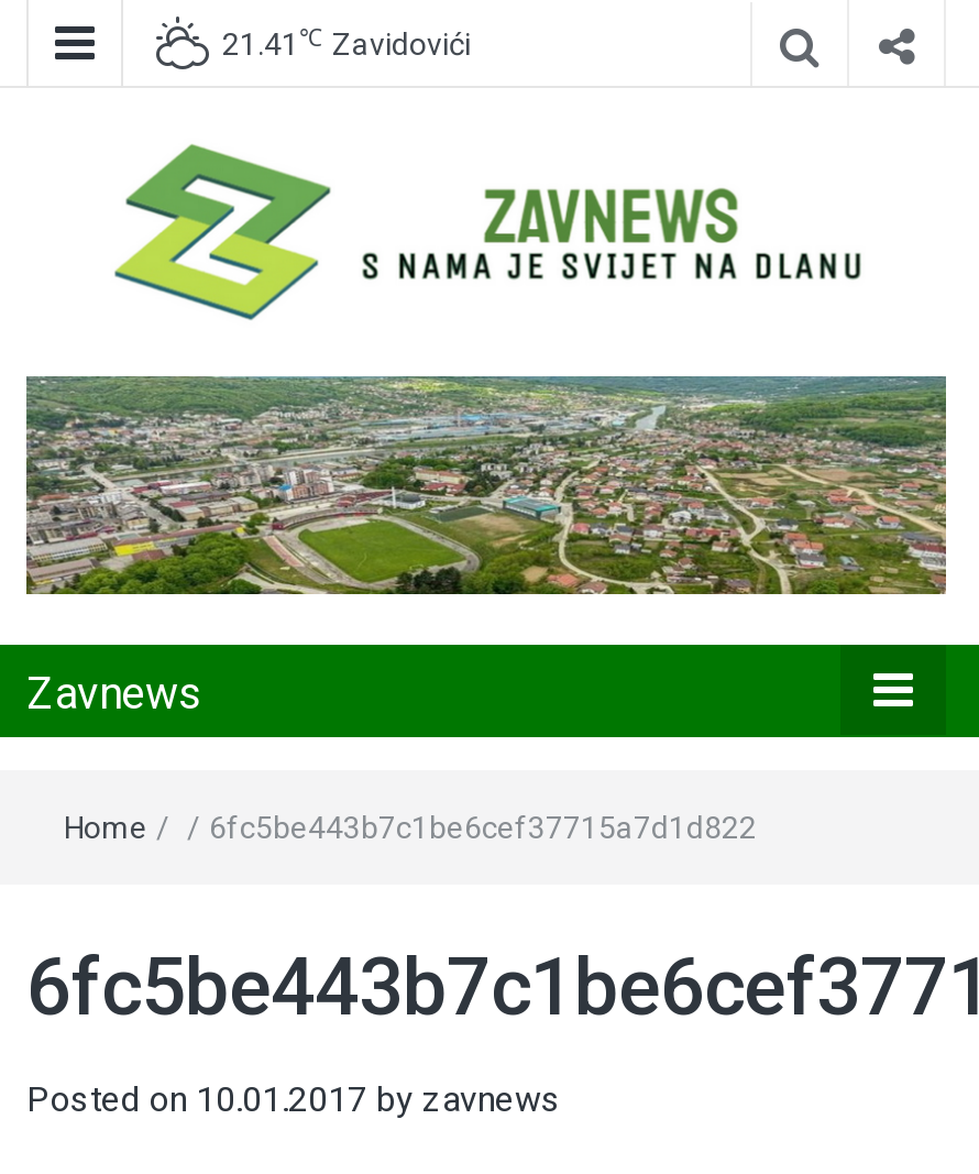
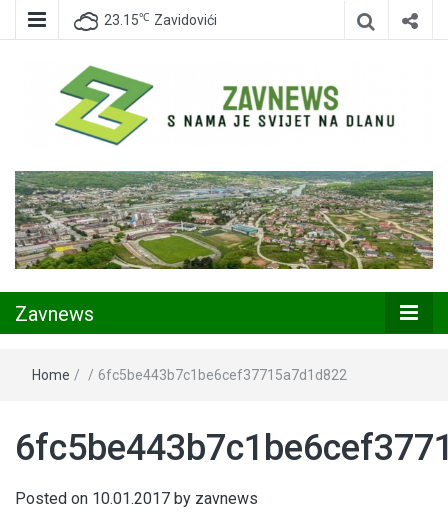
[222,24,471,62] 21.41 ℃ Zavidovići -> [104,11,217,28] 23.15 ℃ Zavidovići

